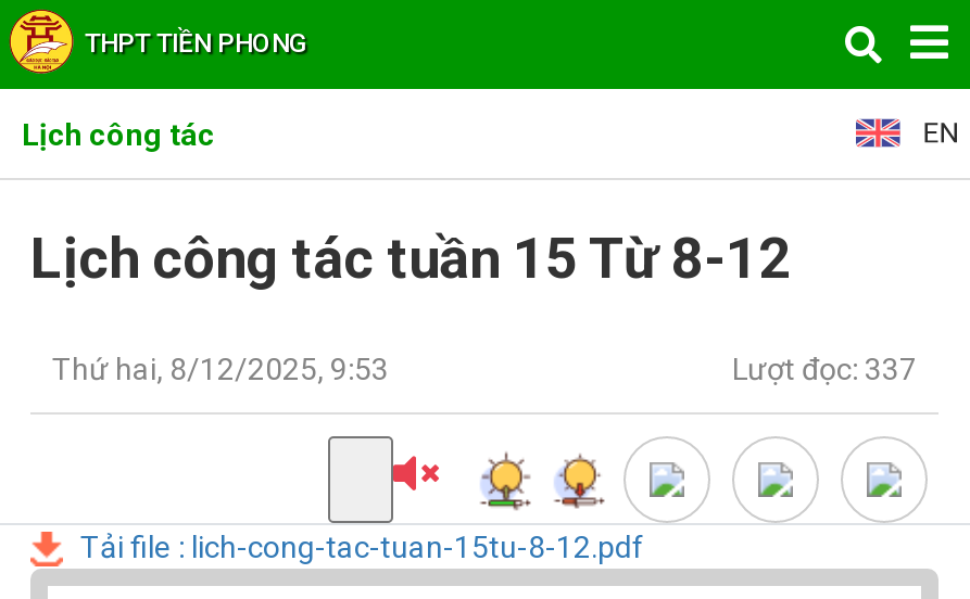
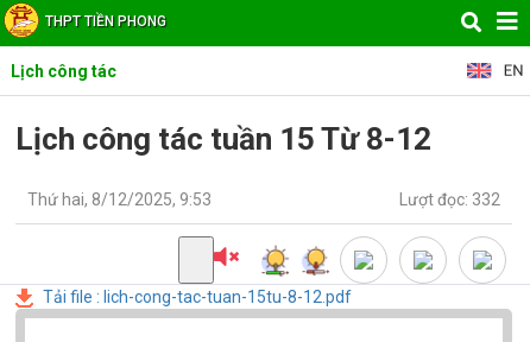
[732,352,917,386] Lượt đọc: 337 -> [399,190,500,209] Lượt đọc: 332

